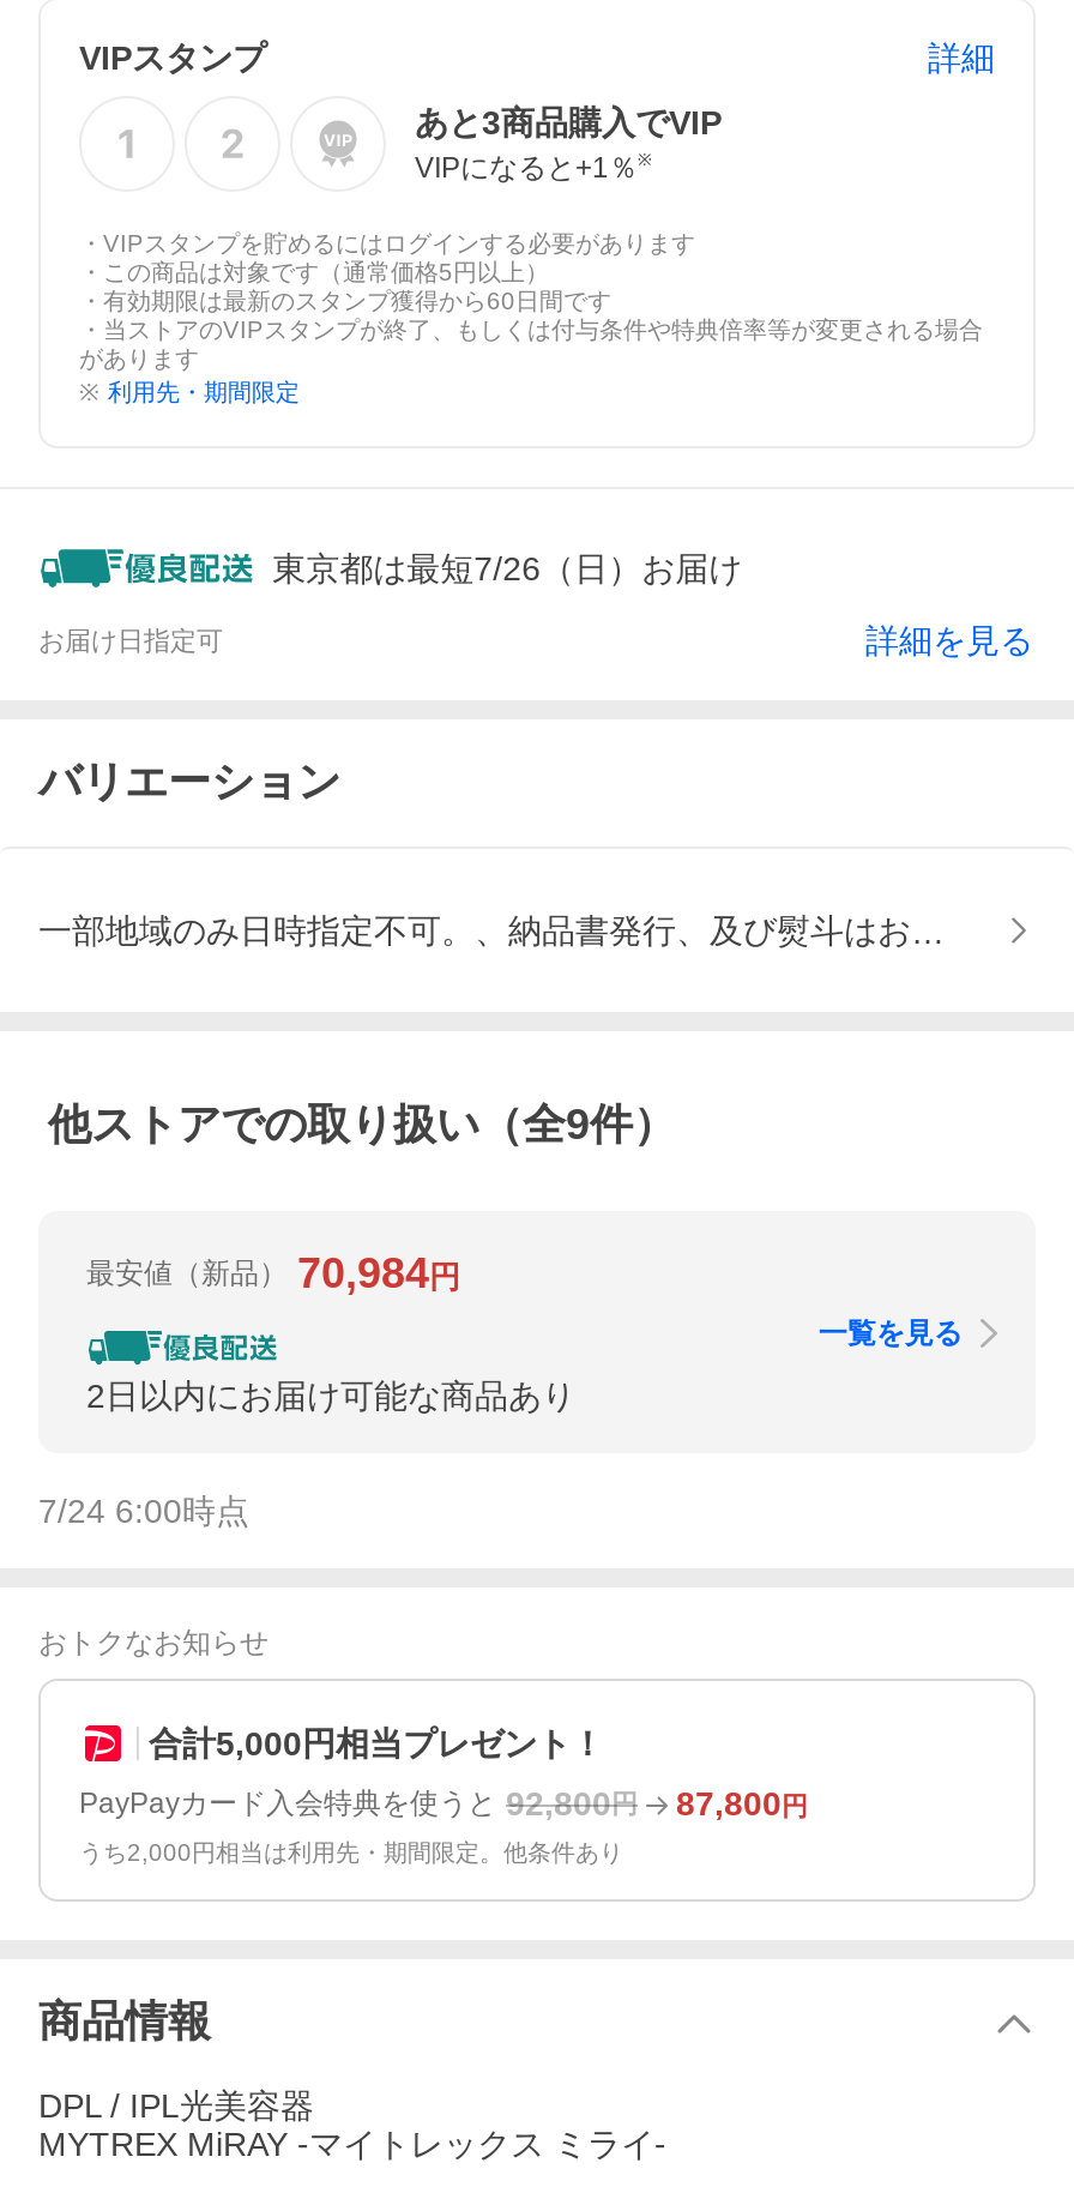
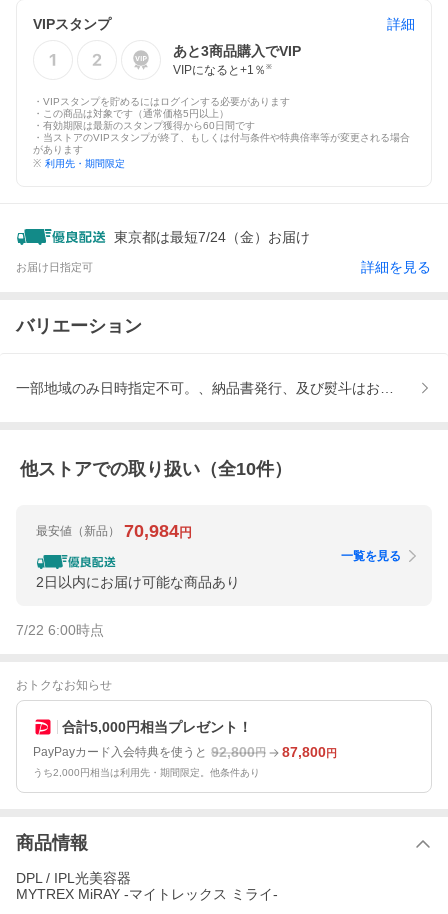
[272,549,742,588] 東京都は最短7/26（日）お届け -> [114,229,310,245] 東京都は最短7/24（金）お届け
[48,1101,676,1149] 他ストアでの取り扱い（全9件） -> [20,459,292,479] 他ストアでの取り扱い（全10件）
[38,1492,249,1531] 7/24 6:00時点 -> [16,622,104,638] 7/22 6:00時点

